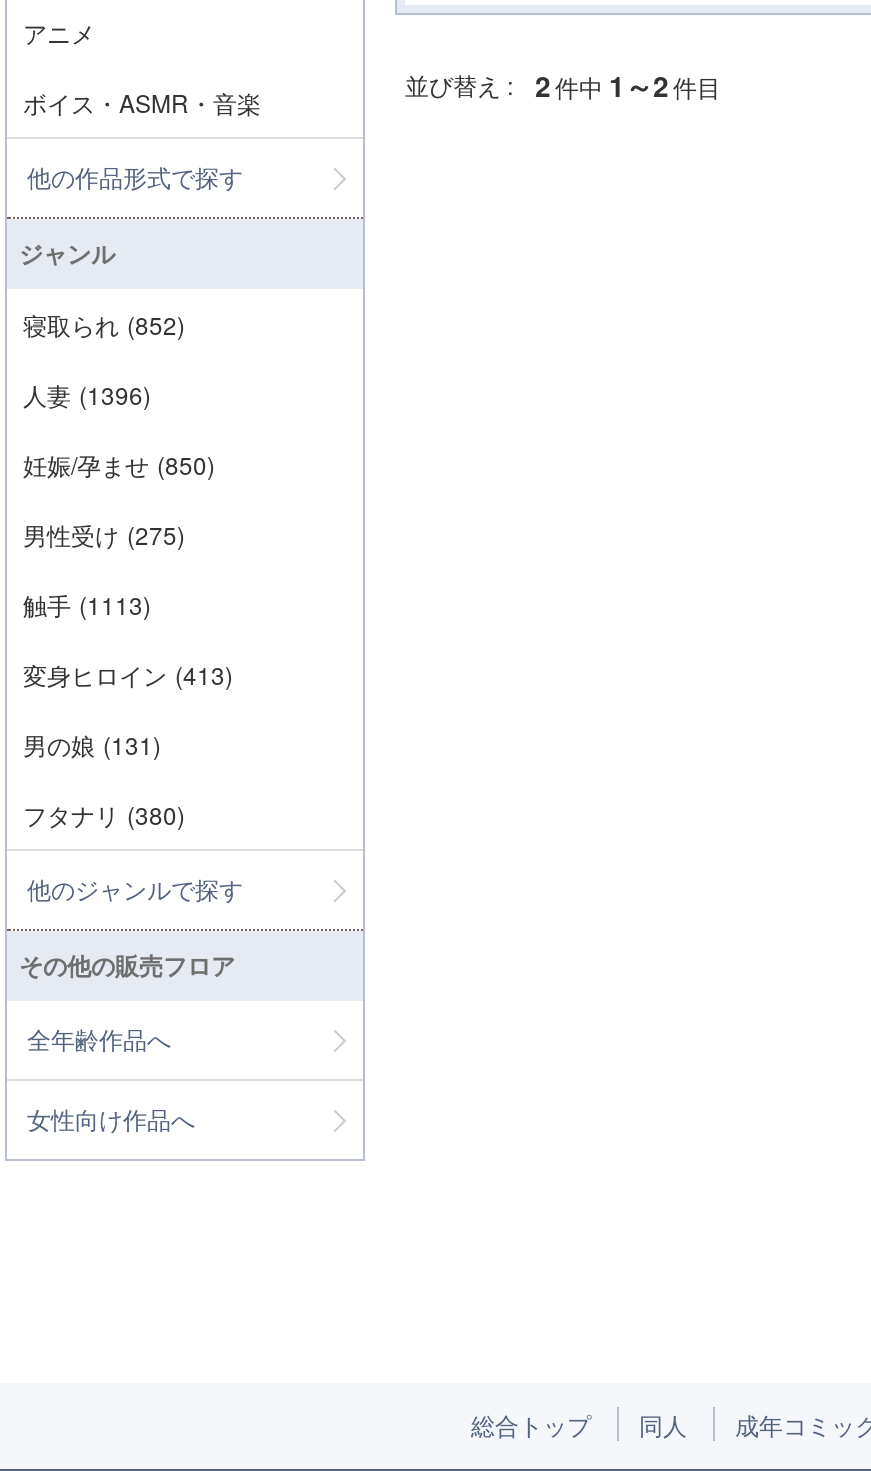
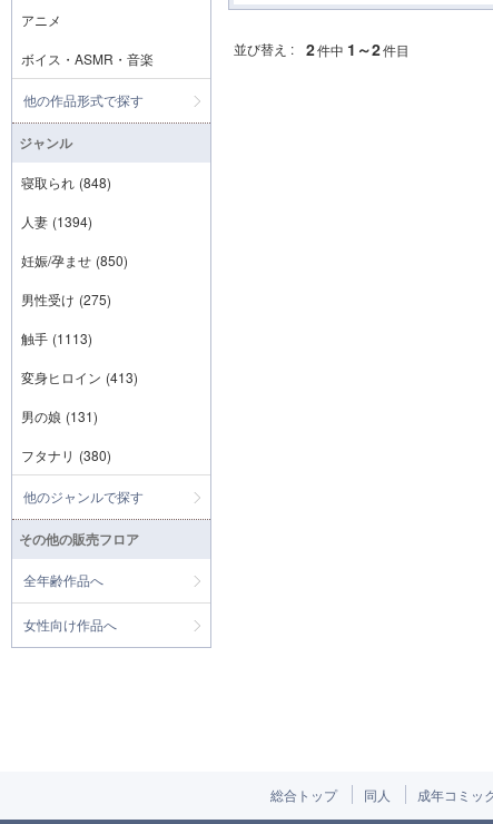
[23,307,185,341] 寝取られ (852) -> [21,173,111,192] 寝取られ (848)
[23,377,151,411] 人妻 (1396) -> [21,212,92,230] 人妻 (1394)

